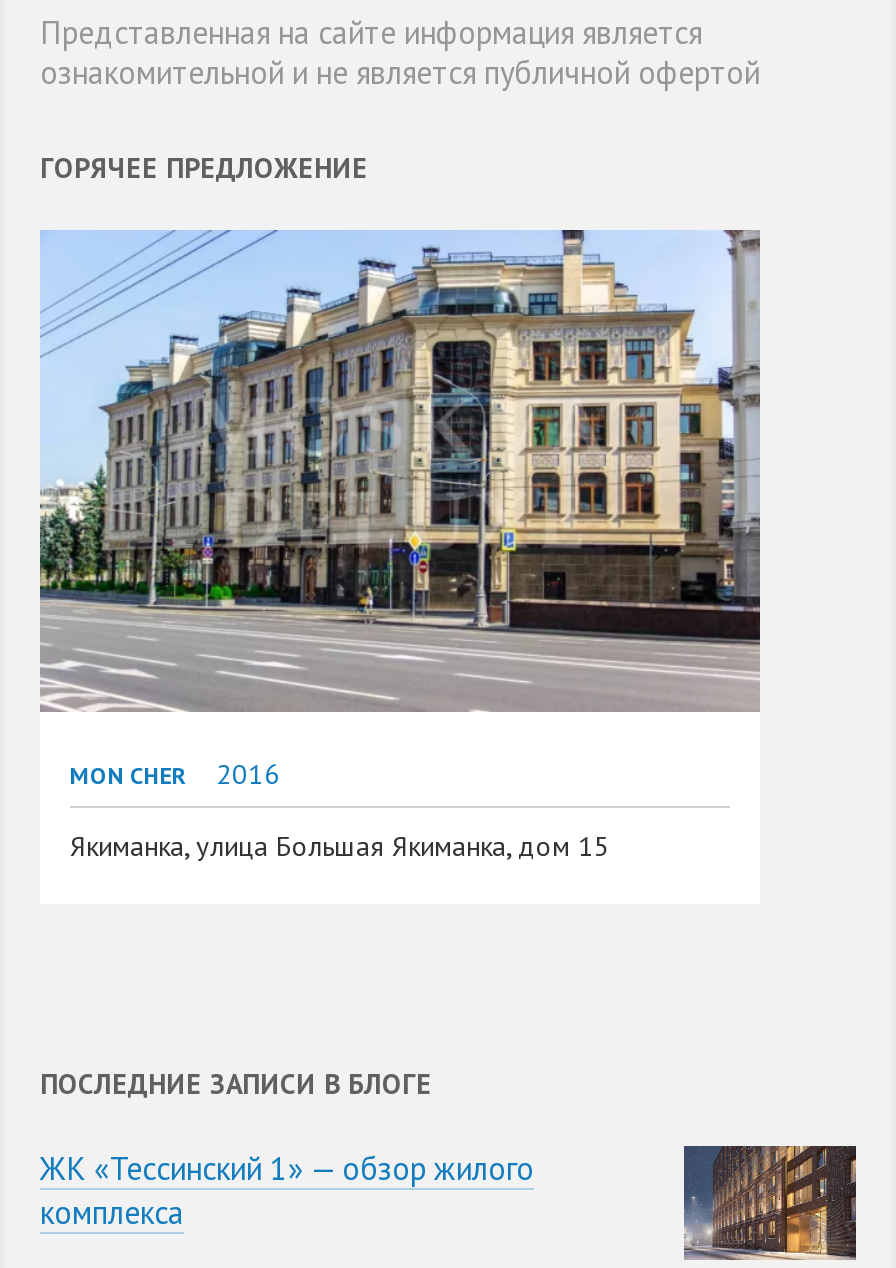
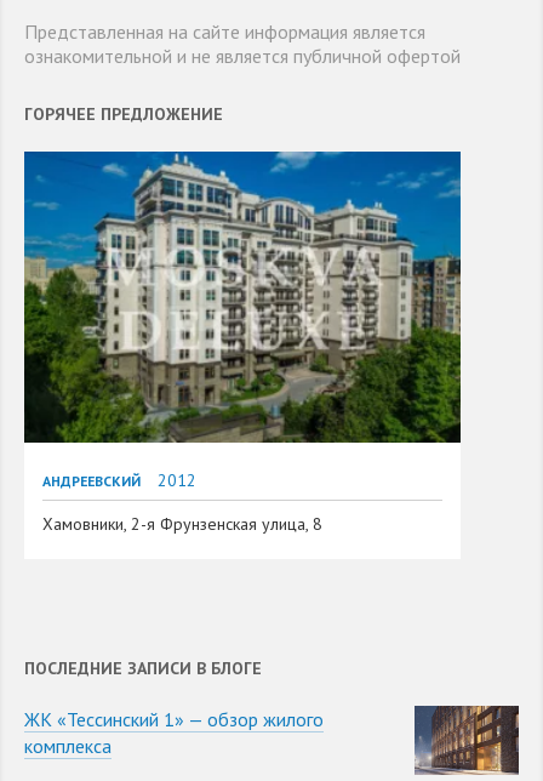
[38,229,762,791] [image] | MON CHER | 2016 -> [23,150,462,491] [image] | АНДРЕЕВСКИЙ | 2012
[70,827,610,863] Якиманка, улица Большая Якиманка, дом 15 -> [42,513,322,535] Хамовники, 2-я Фрунзенская улица, 8

